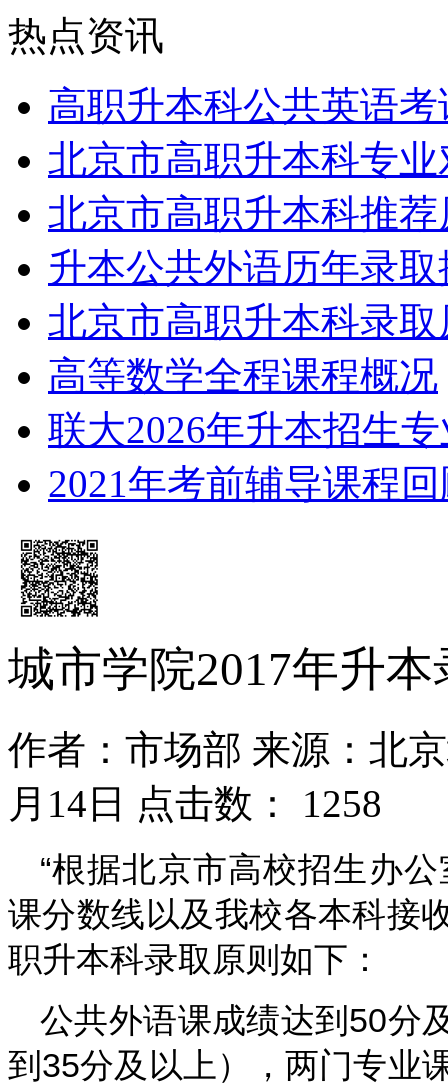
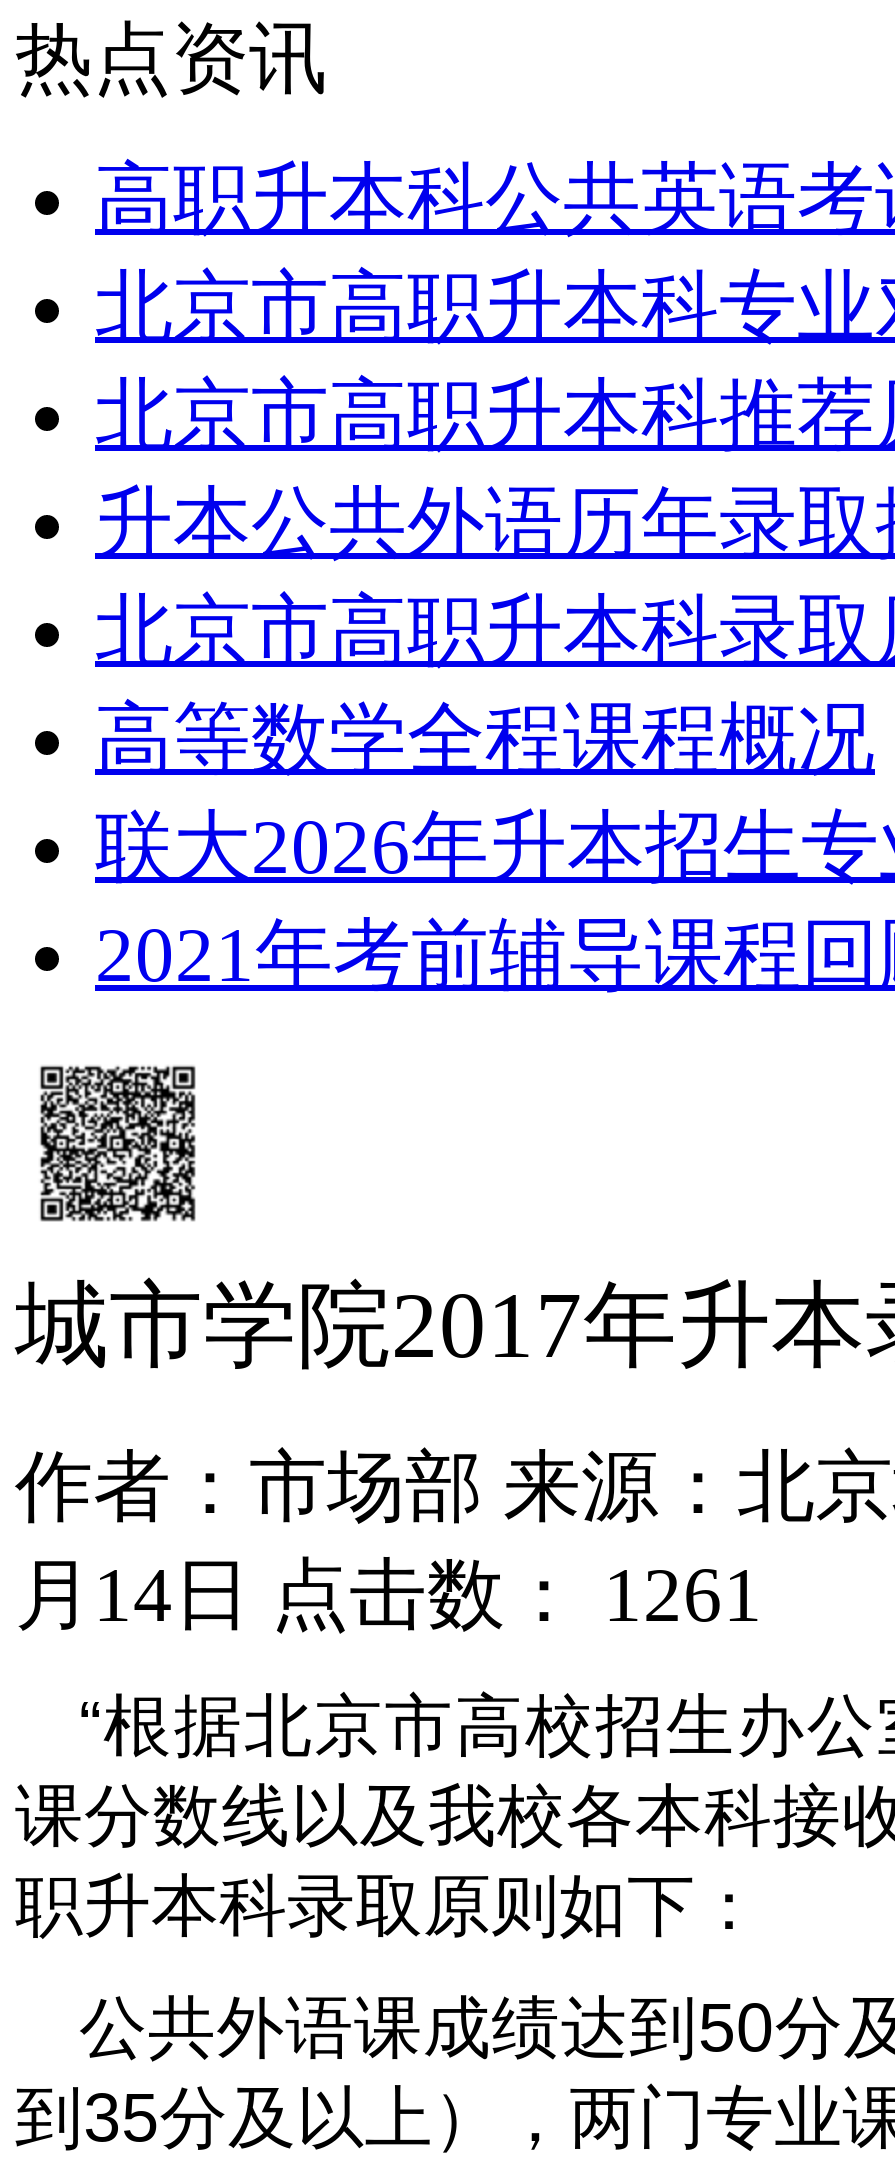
[8,782,382,825] 月14日 点击数：1258 -> [15,1551,763,1637] 月14日 点击数：1261

